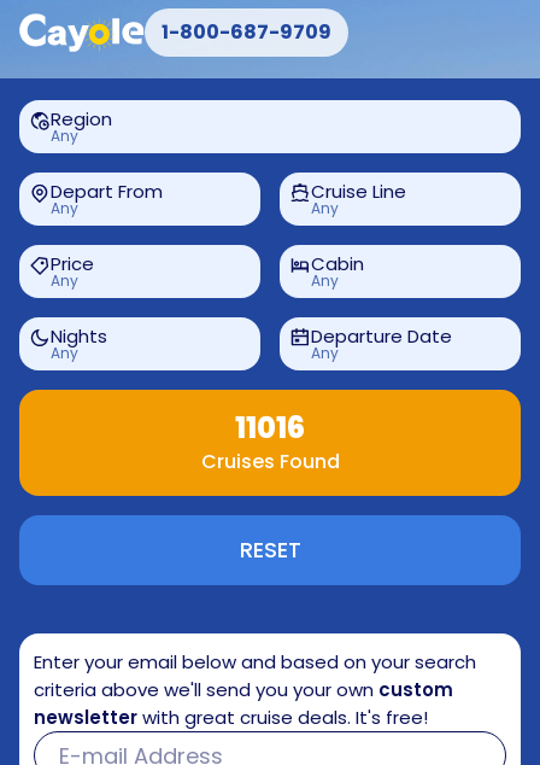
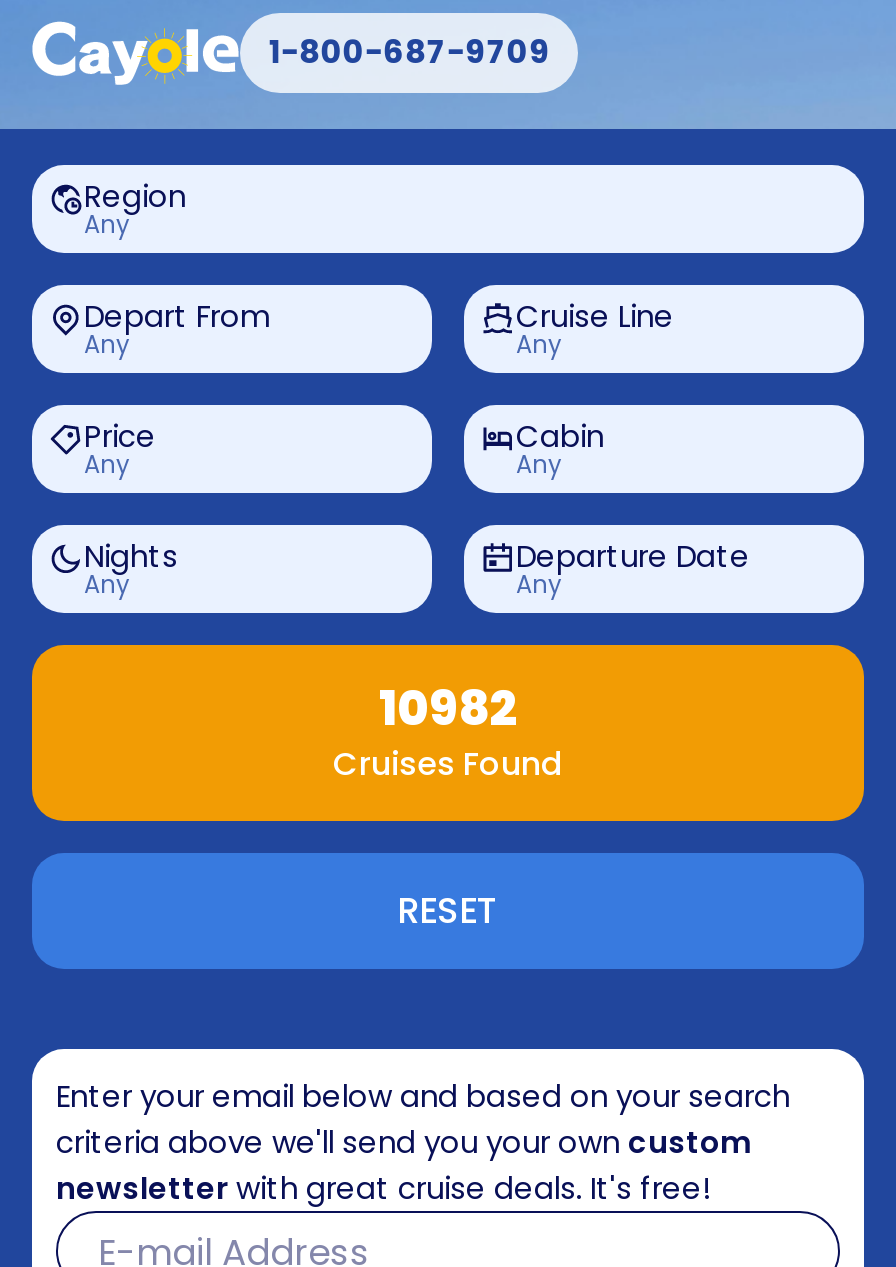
[235,408,305,448] 11016 -> [379,675,517,741] 10982

